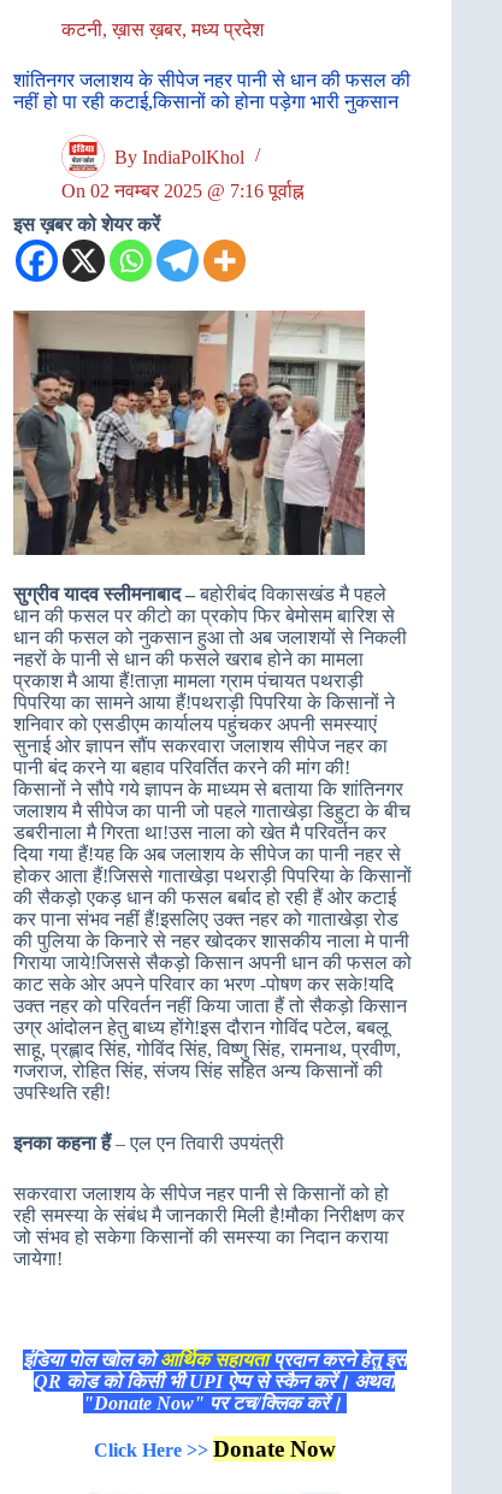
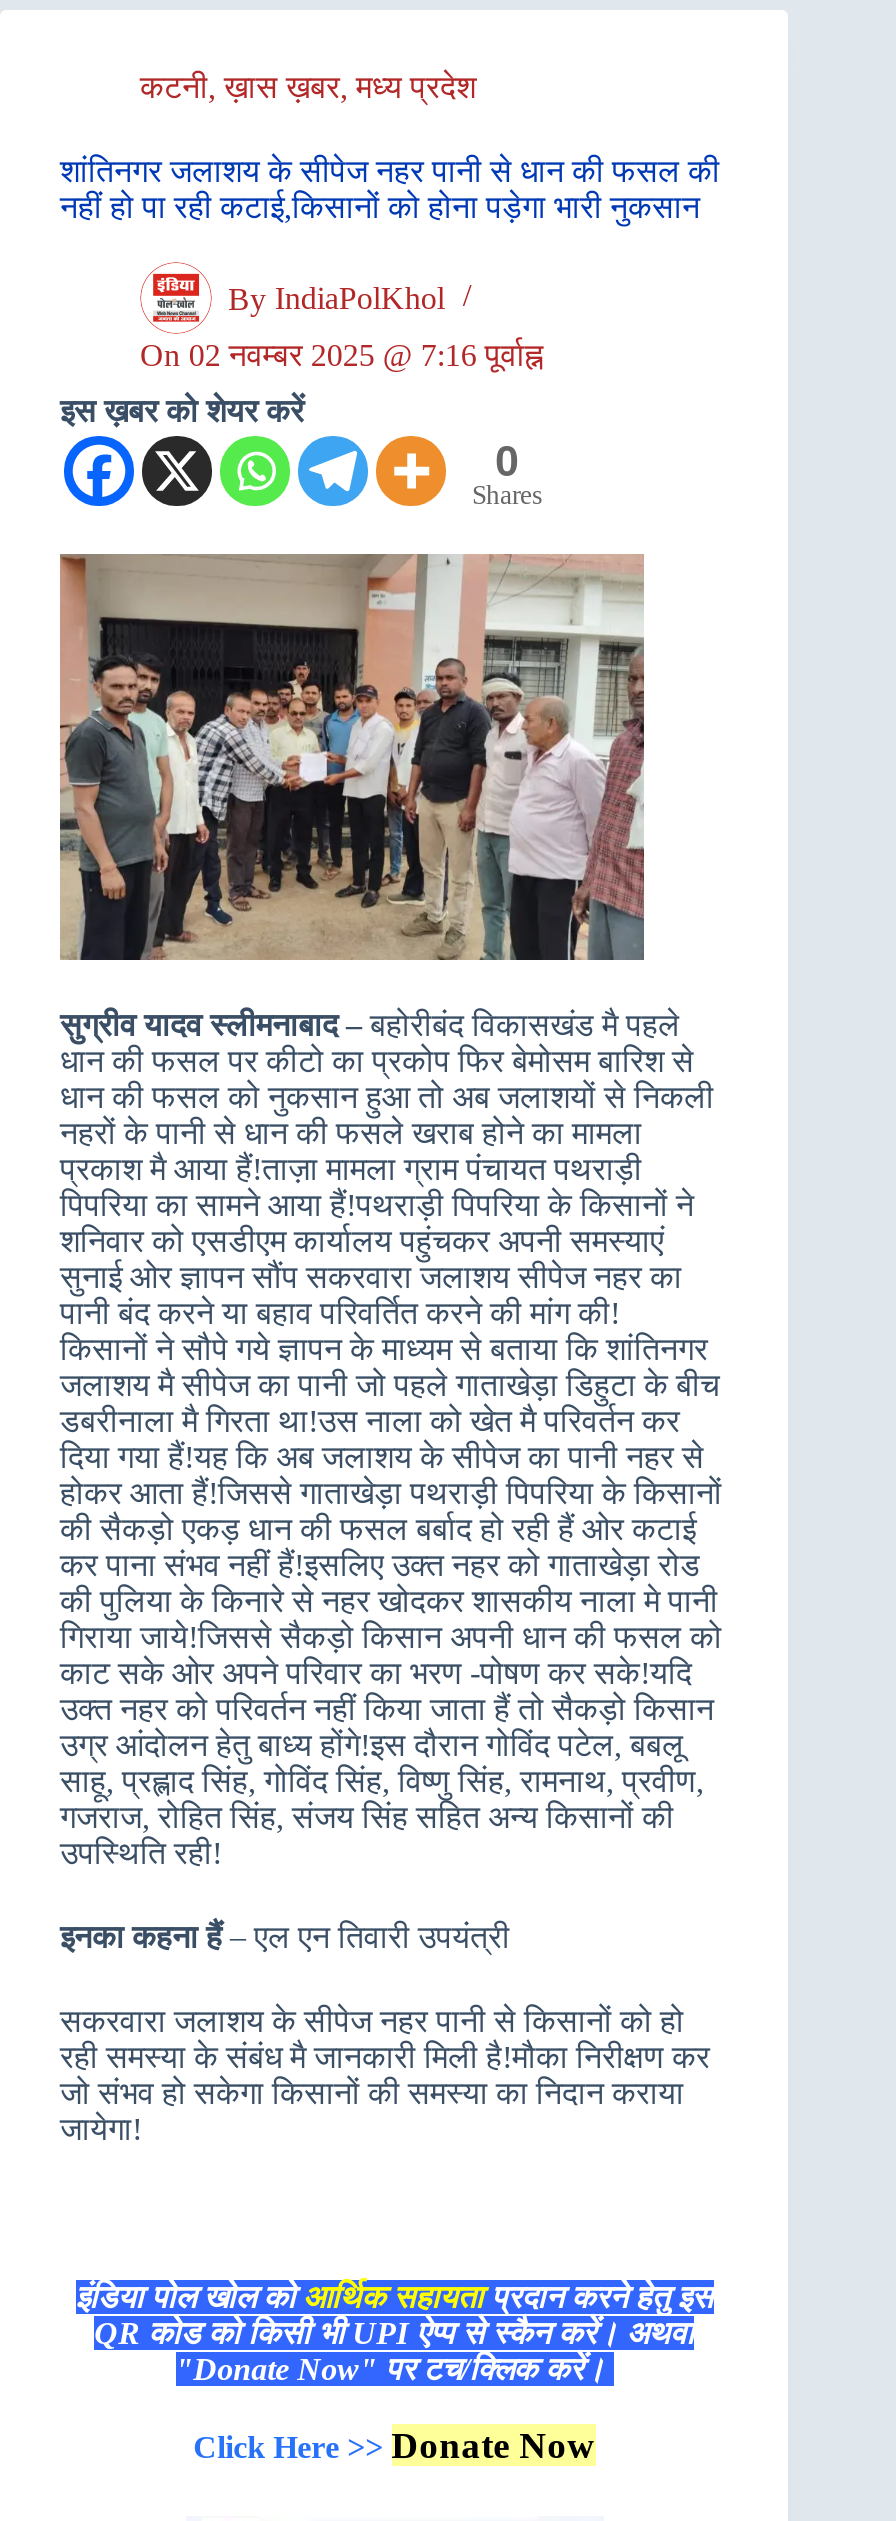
none -> [472,436,542,510] 0 | Shares

